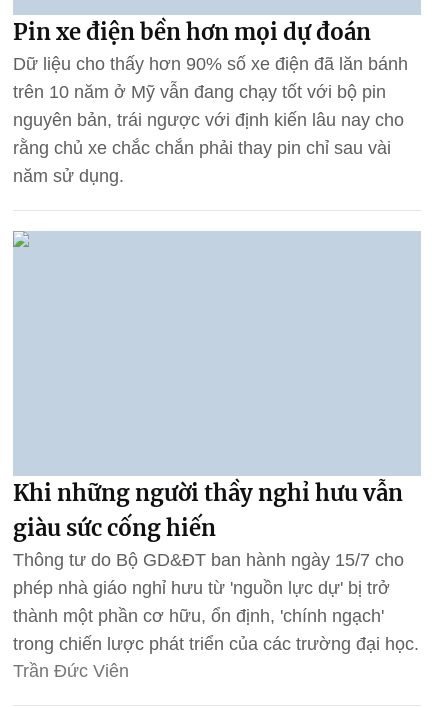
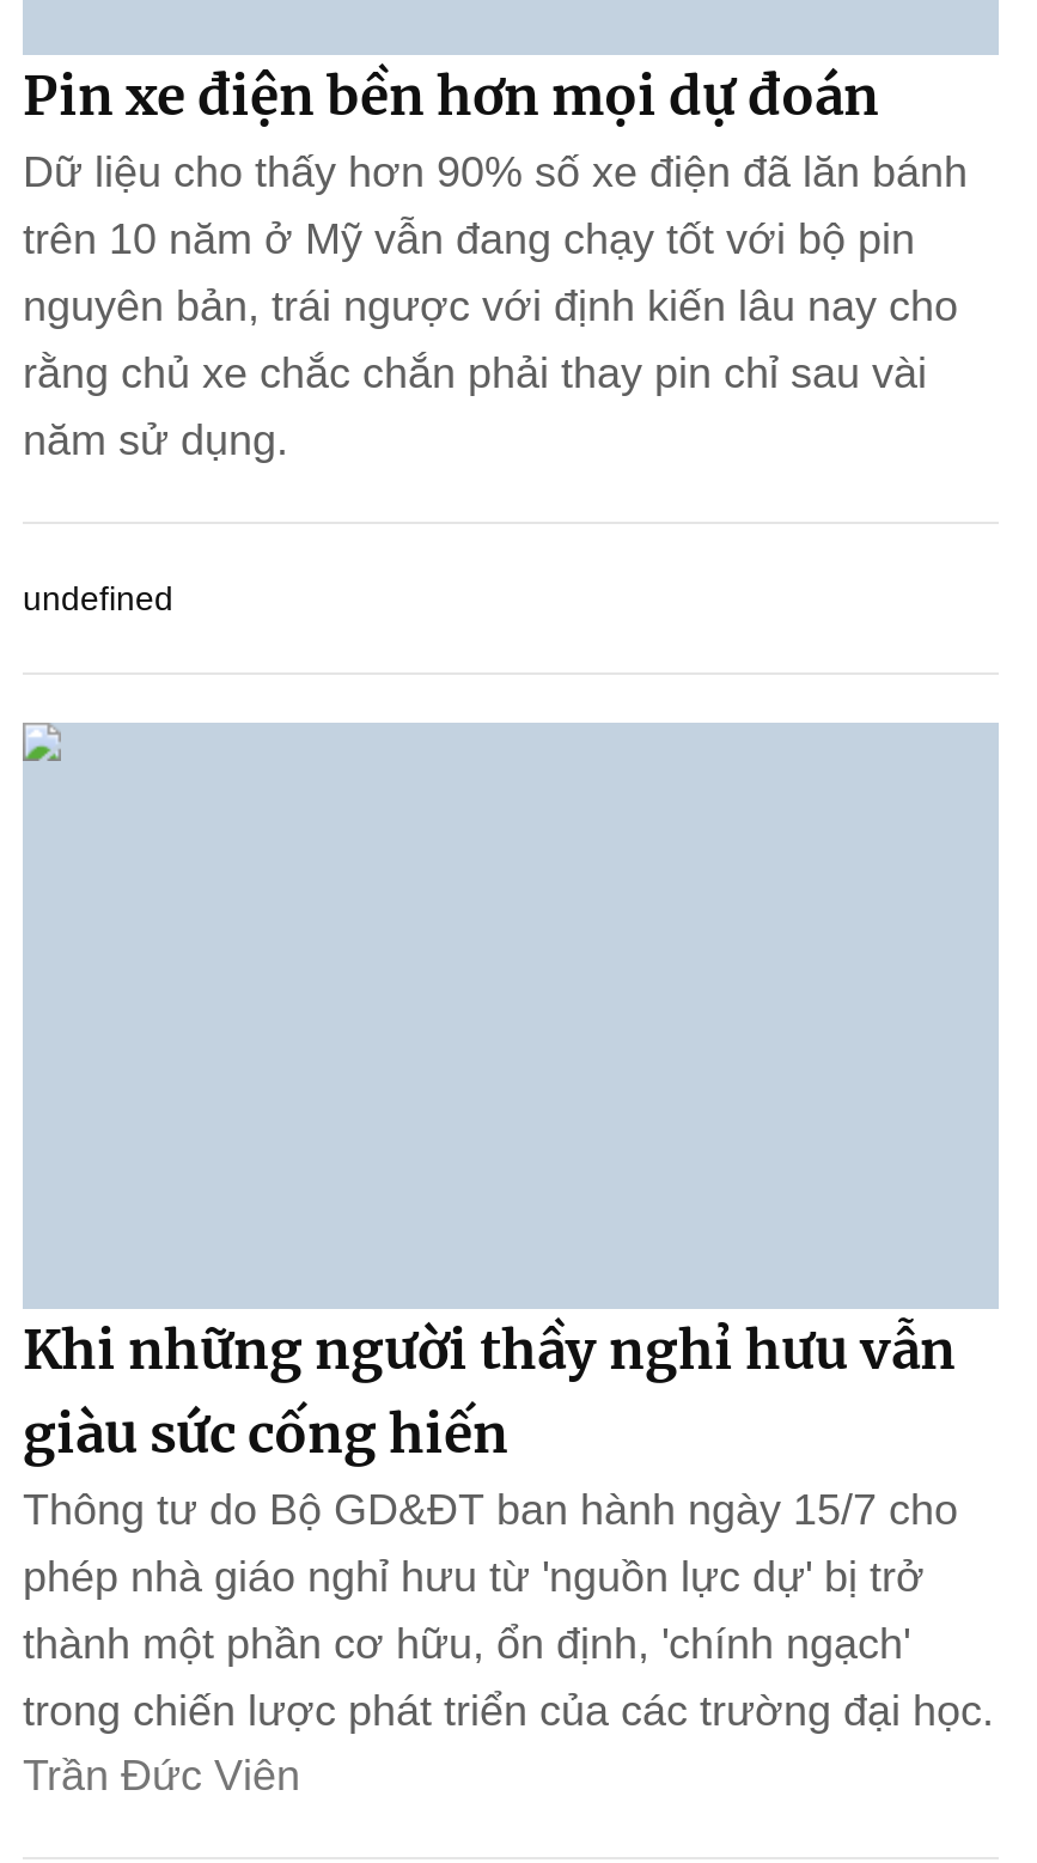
none -> [23,579,173,617] undefined

